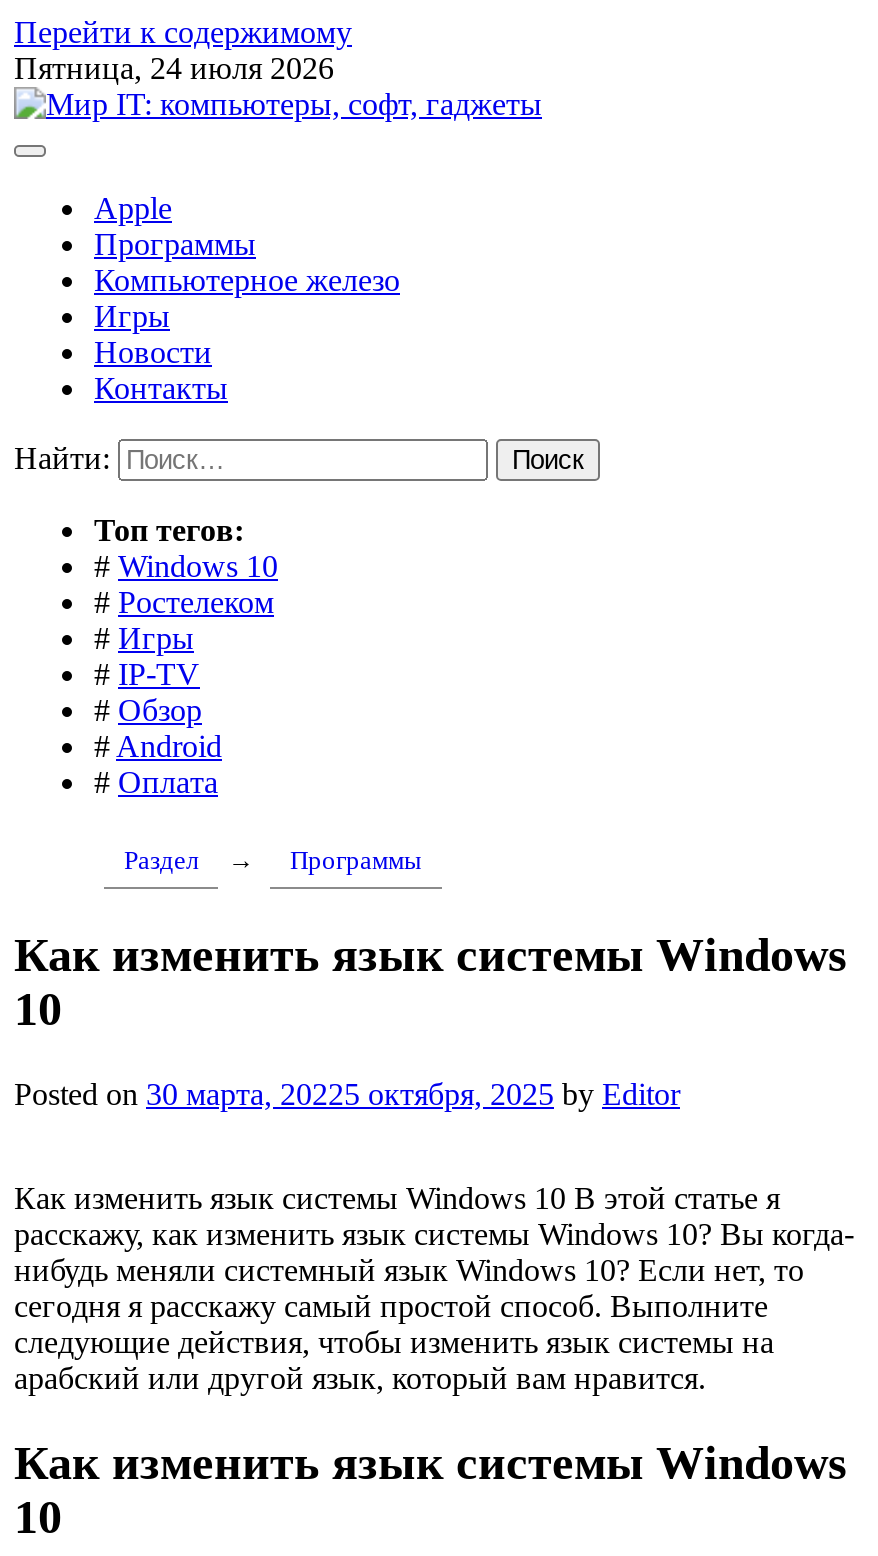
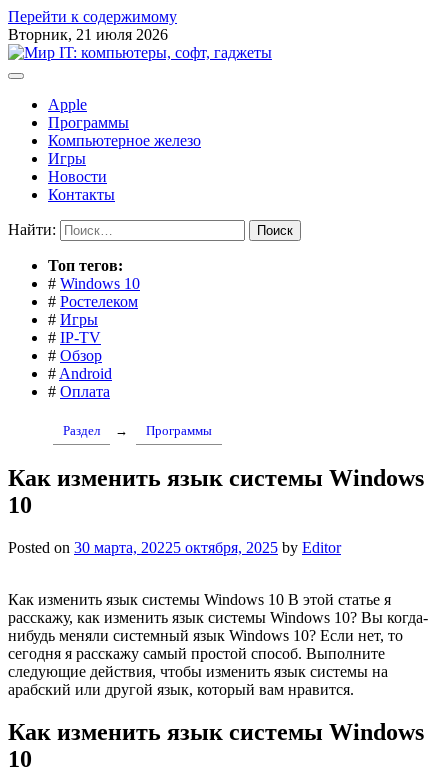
[14,51,334,85] Пятница, 24 июля 2026 -> [8,26,168,43] Вторник, 21 июля 2026

